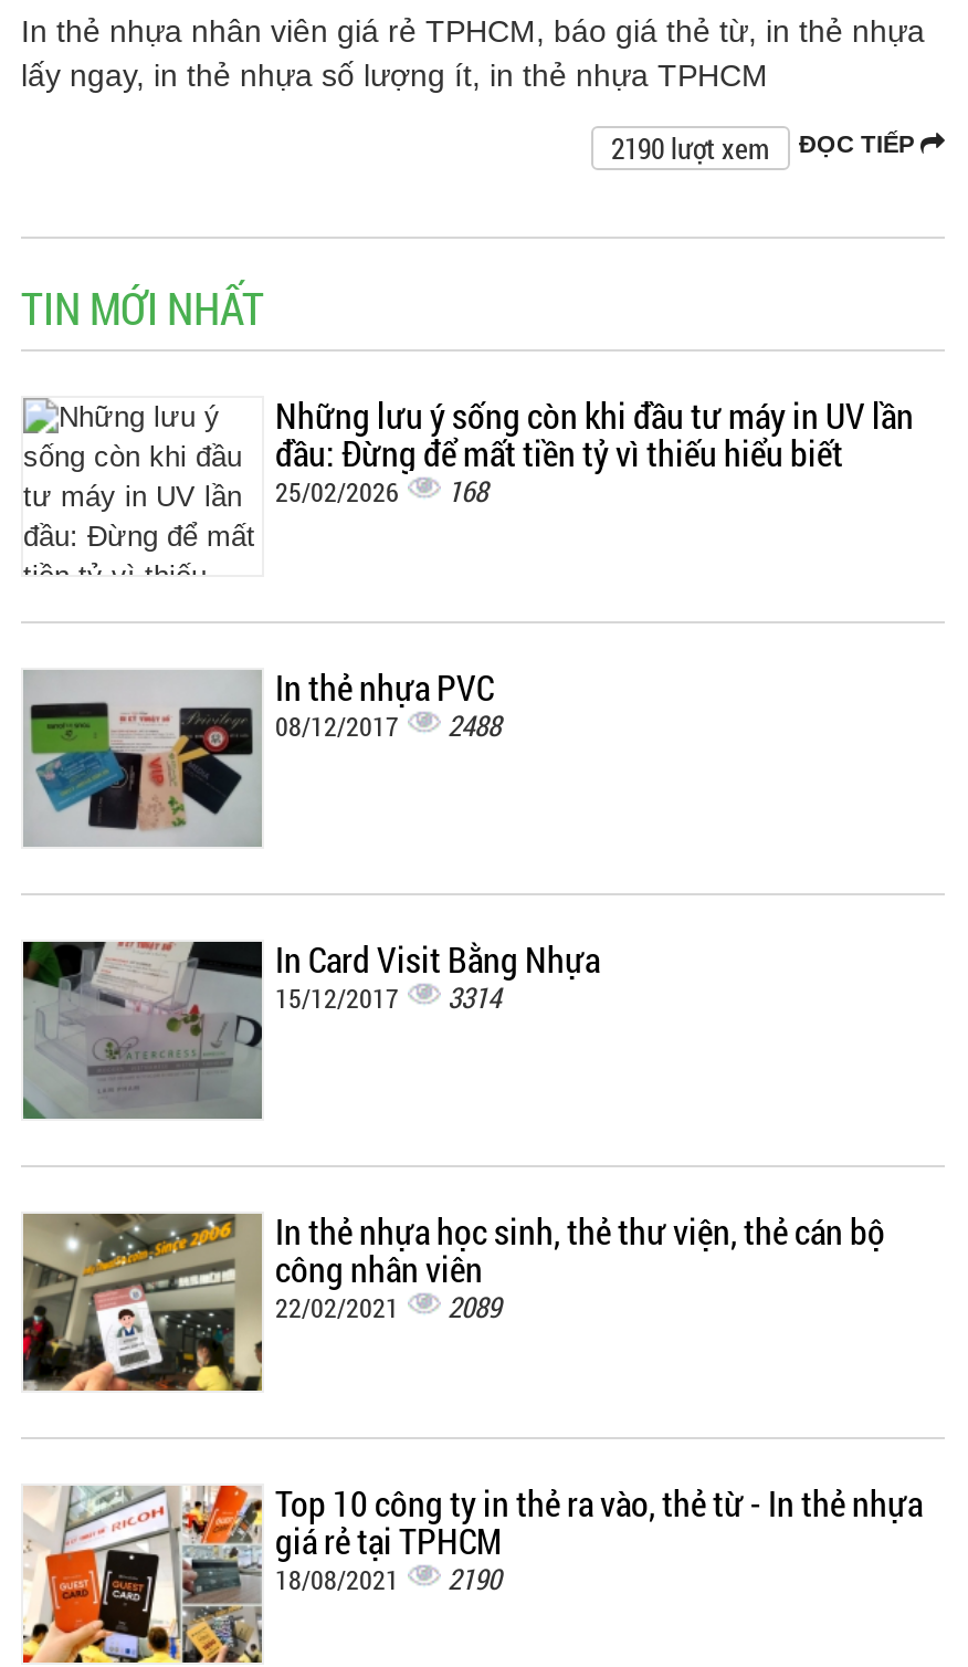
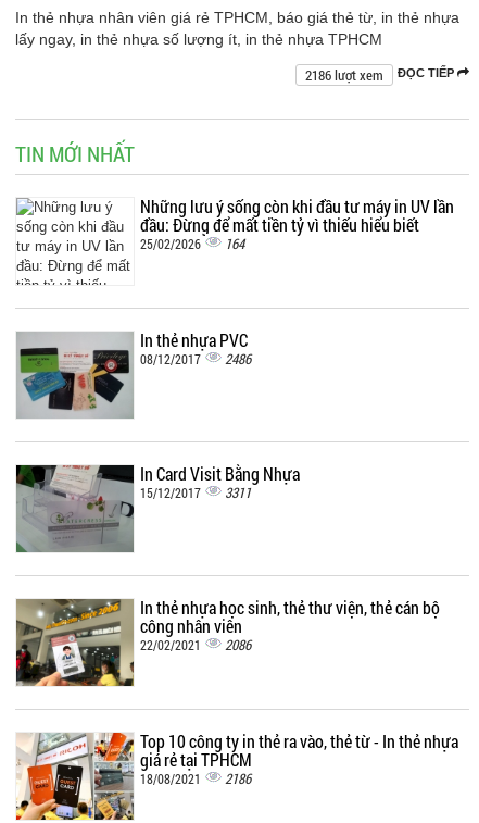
[611,128,920,168] 2190 lượt xem ĐỌC TIẾP -> [305,65,457,85] 2186 lượt xem ĐỌC TIẾP
[275,471,487,511] 25/02/2026 168 -> [140,234,244,253] 25/02/2026 164
[275,705,501,745] 08/12/2017 2488 -> [140,349,251,369] 08/12/2017 2486
[275,977,501,1017] 15/12/2017 3314 -> [140,483,251,502] 15/12/2017 3311
[275,1287,501,1327] 22/02/2021 2089 -> [140,635,251,655] 22/02/2021 2086
[275,1559,501,1599] 18/08/2021 2190 -> [140,769,251,788] 18/08/2021 2186

